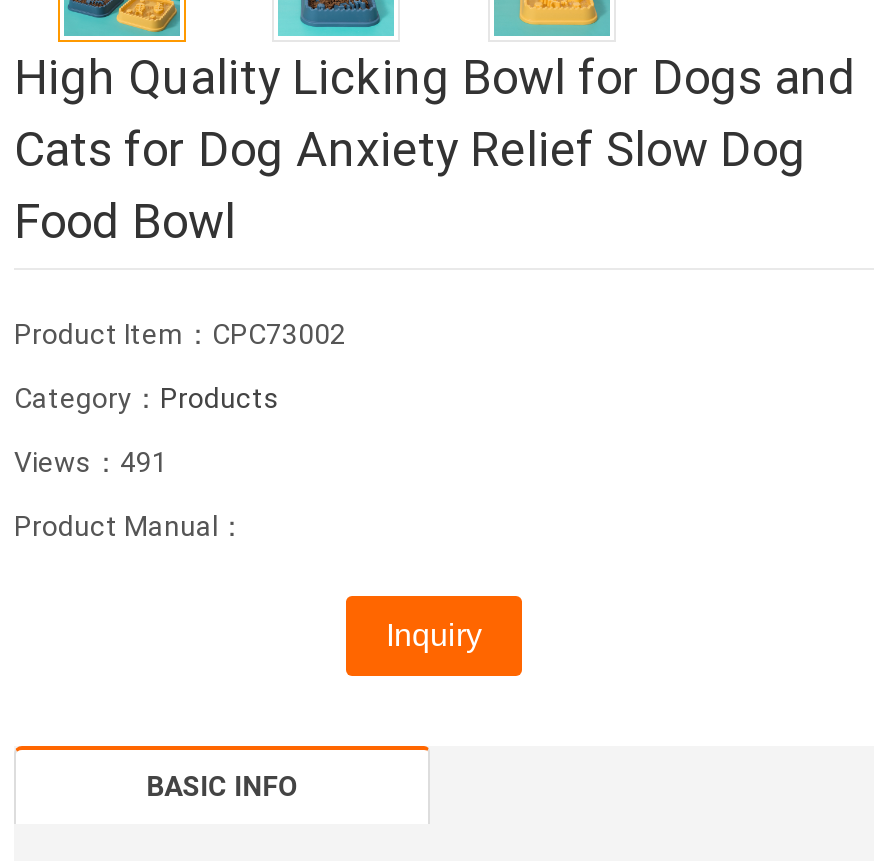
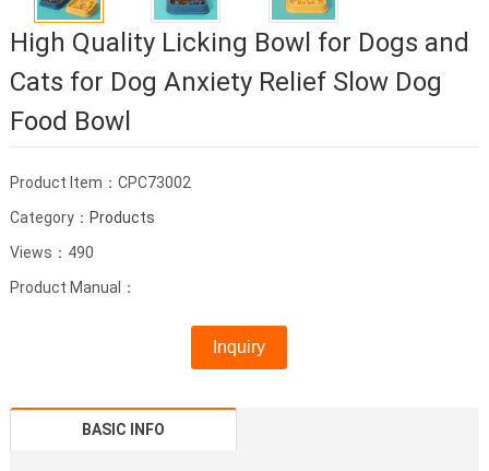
[14,446,168,478] Views：491 -> [10,244,94,261] Views：490

